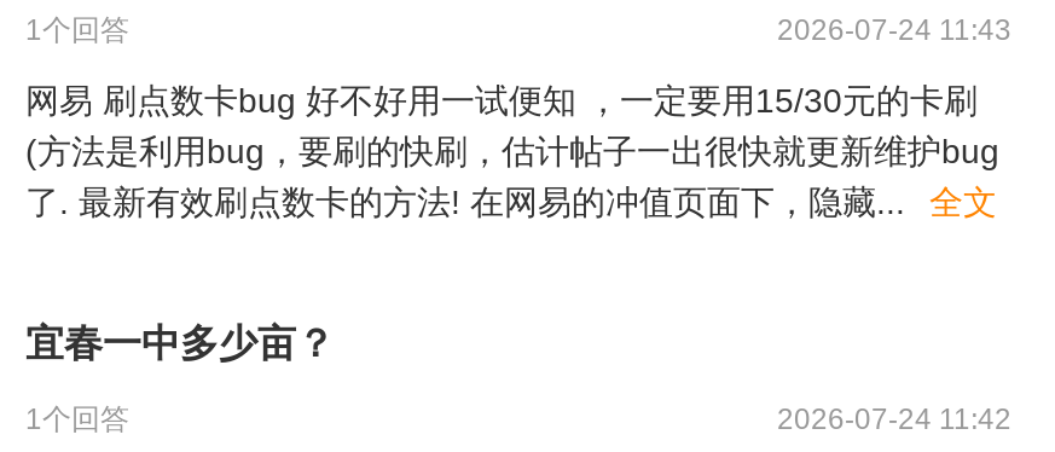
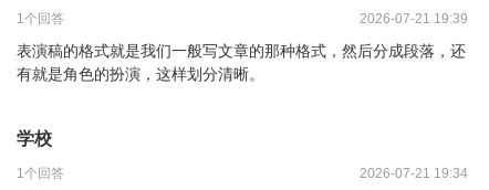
[777,13,1011,47] 2026-07-24 11:43 -> [360,11,468,27] 2026-07-21 19:39
[25,81,999,221] 网易 刷点数卡bug 好不好用一试便知 ，一定要用15/30元的卡刷 | (方法是利用bug，要刷的快刷，估计帖子一出很快就更新维护bug | 了. 最新有效刷点数卡的方法! 在网易的冲值页面下，隐藏... | 全文 -> [17,42,466,83] 表演稿的格式就是我们一般写文章的那种格式，然后分成段落，还 | 有就是角色的扮演，这样划分清晰。
[25,323,335,364] 宜春一中多少亩？ -> [17,129,52,148] 学校
[777,402,1011,436] 2026-07-24 11:42 -> [360,166,468,181] 2026-07-21 19:34

